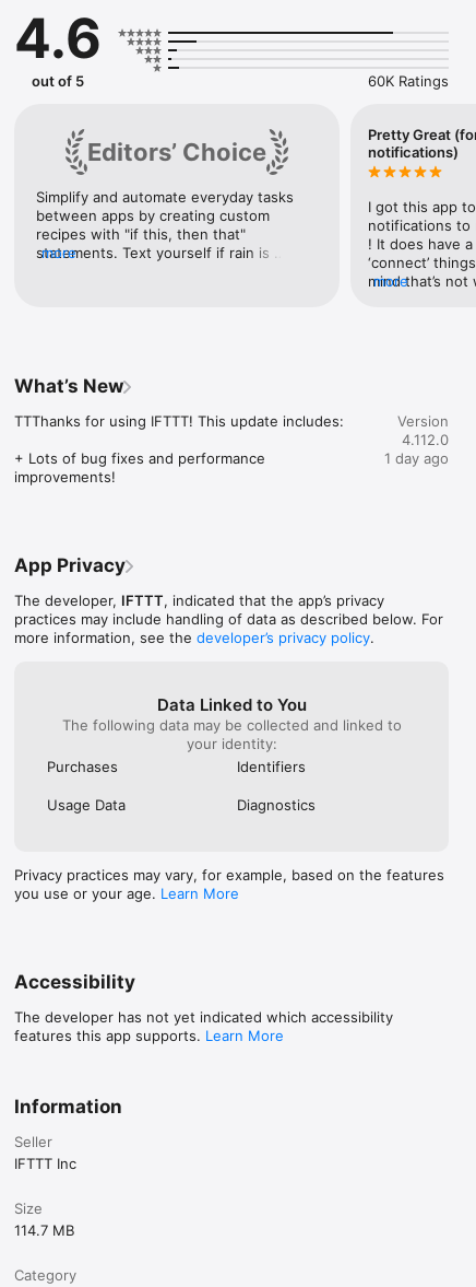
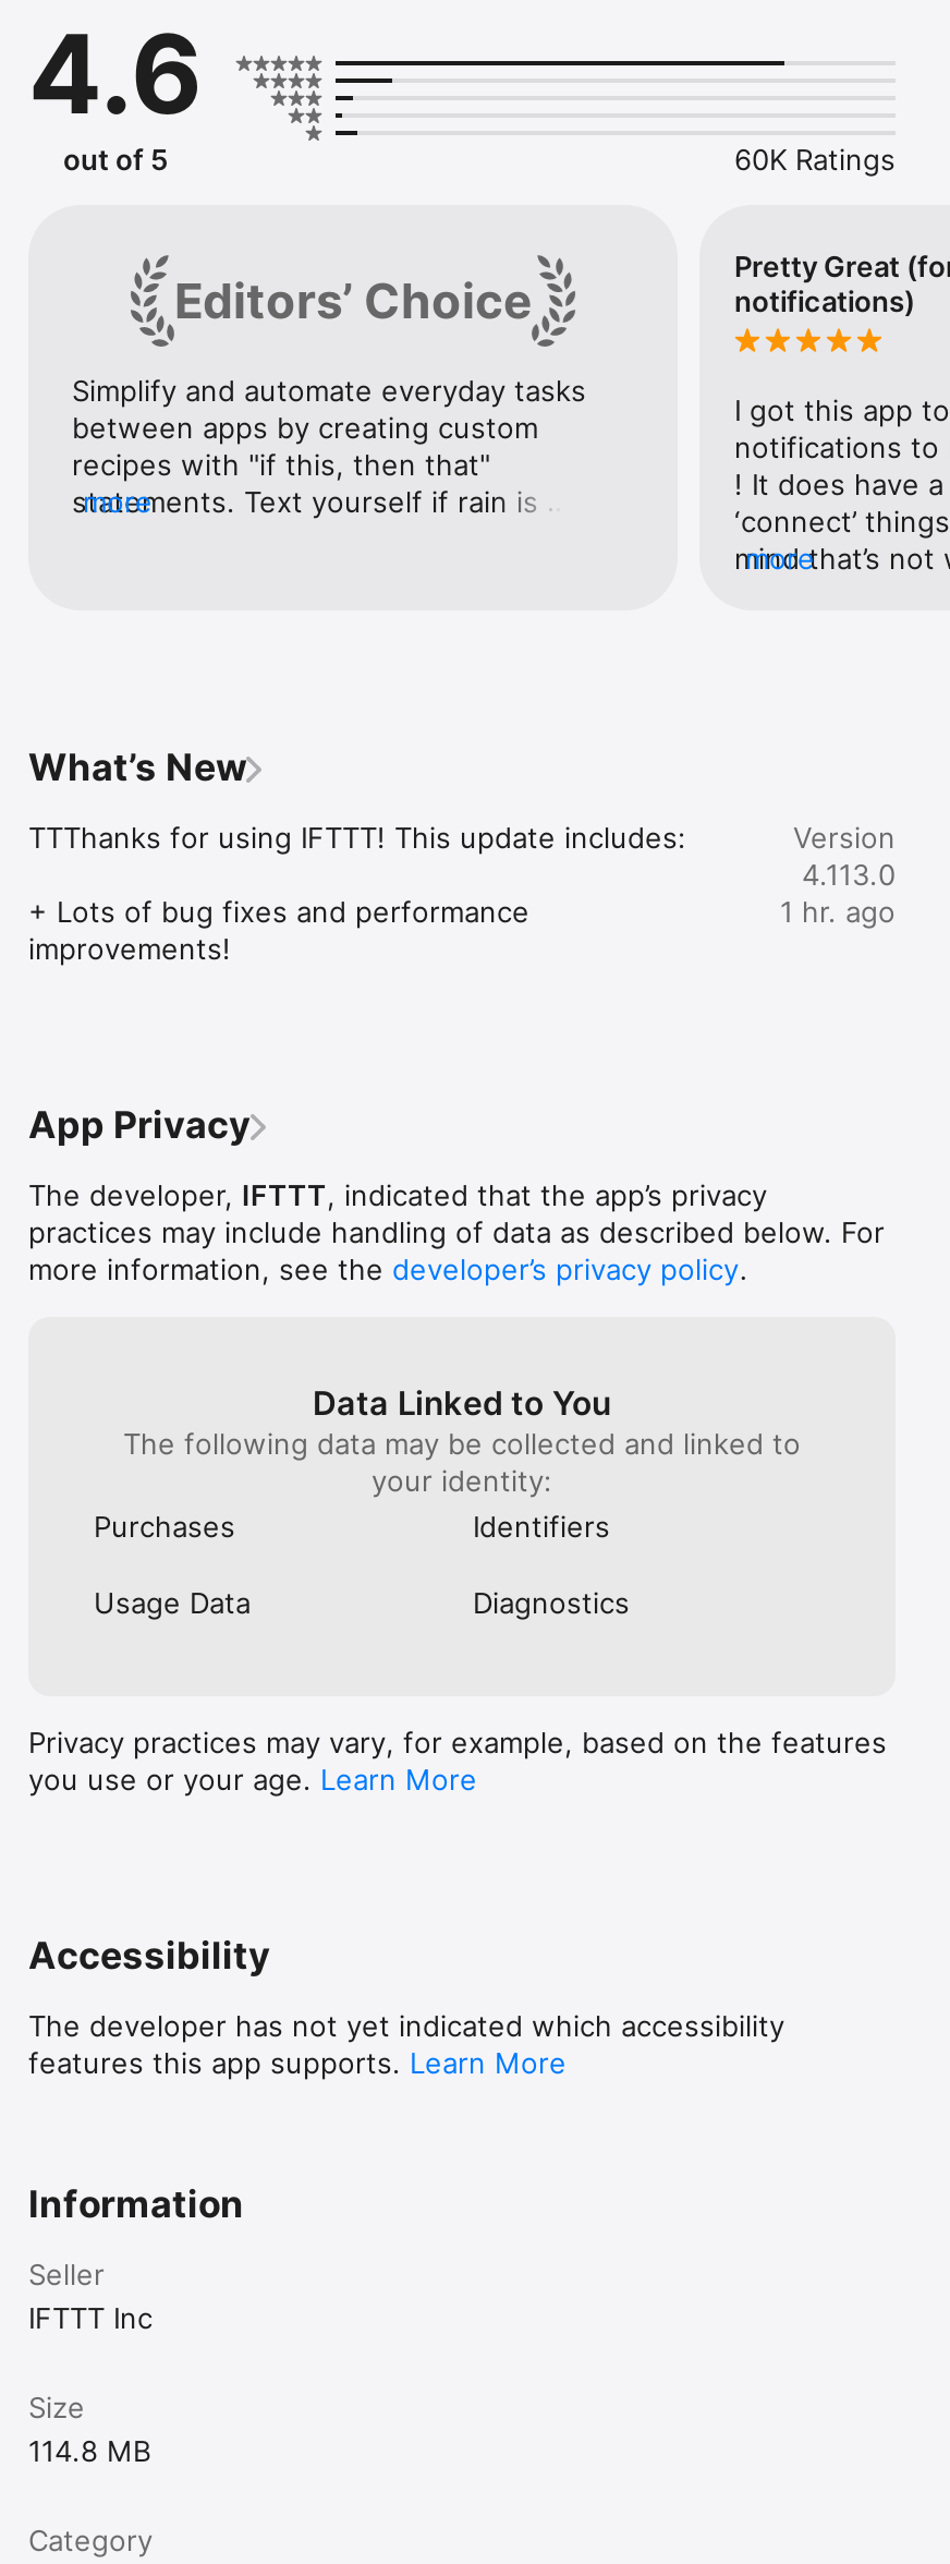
[402,431,449,449] 4.112.0 -> [802,857,896,892] 4.113.0
[384,450,449,467] 1 day ago -> [780,894,896,929] 1 hr. ago
[14,1222,74,1239] 114.7 MB -> [28,2434,150,2469] 114.8 MB

